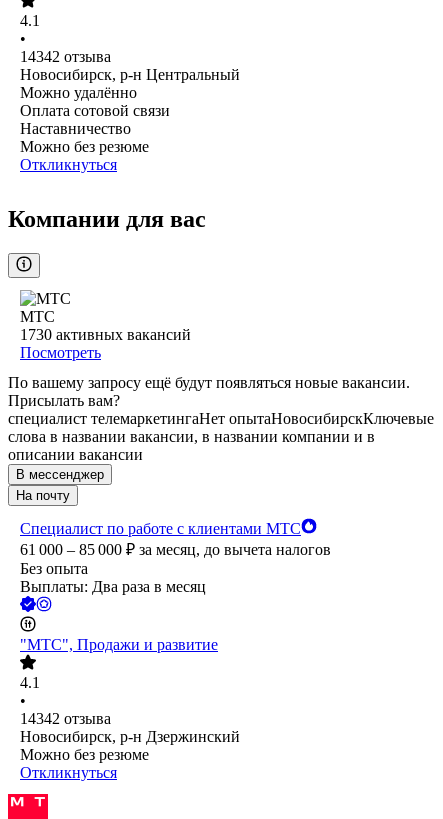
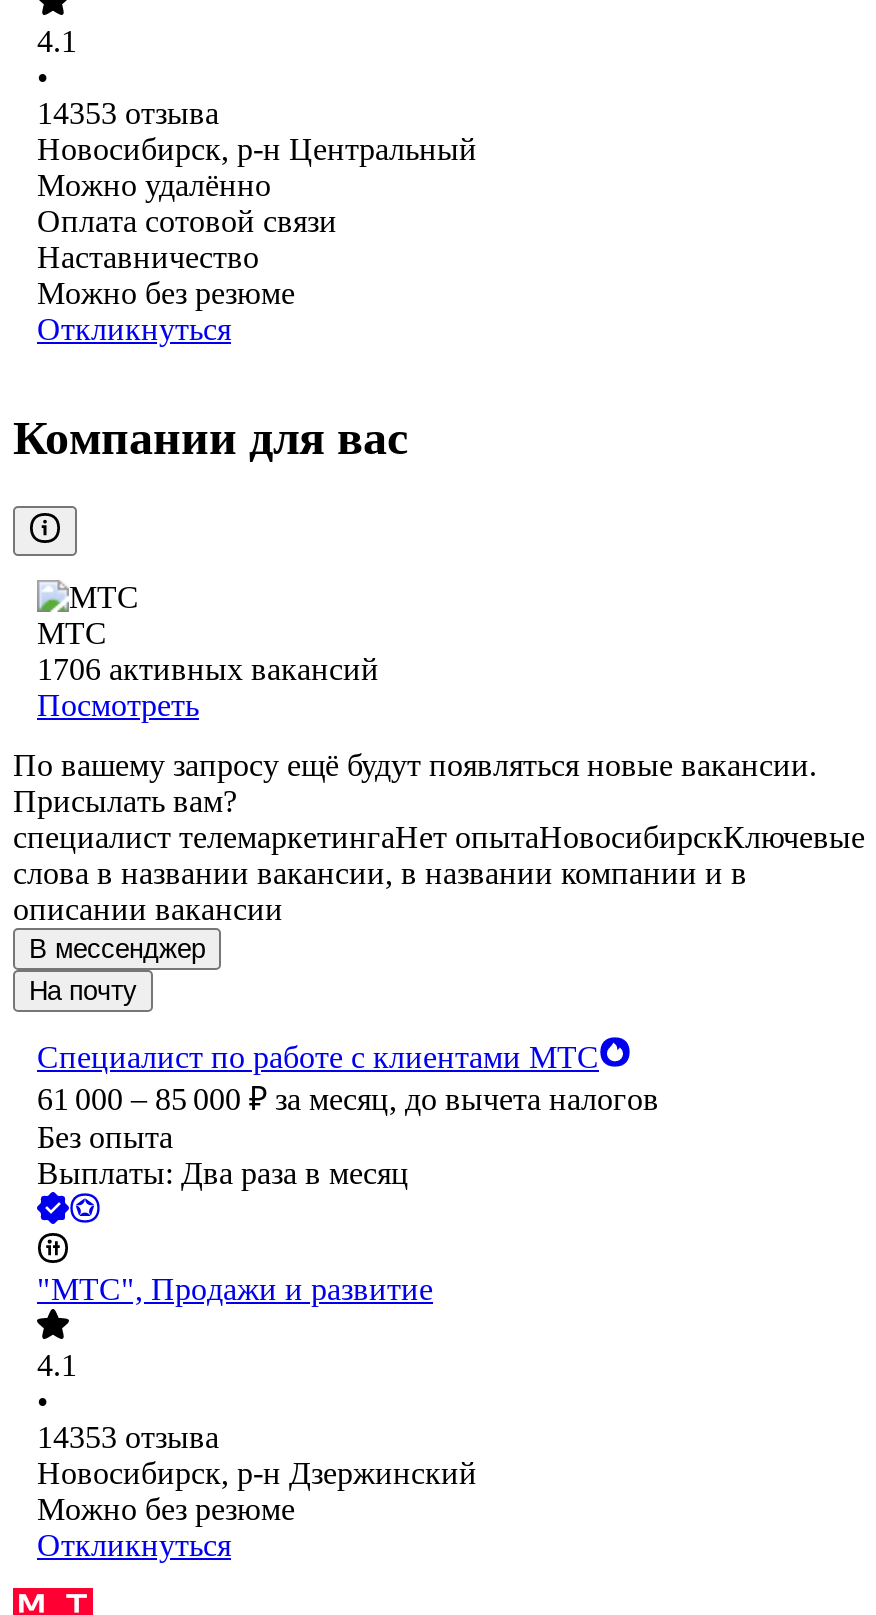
[20,48,111,65] 14342 отзыва -> [37,97,219,131] 14353 отзыва
[20,326,191,343] 1730 активных вакансий -> [37,653,379,687] 1706 активных вакансий
[20,710,111,727] 14342 отзыва -> [37,1421,219,1455] 14353 отзыва

